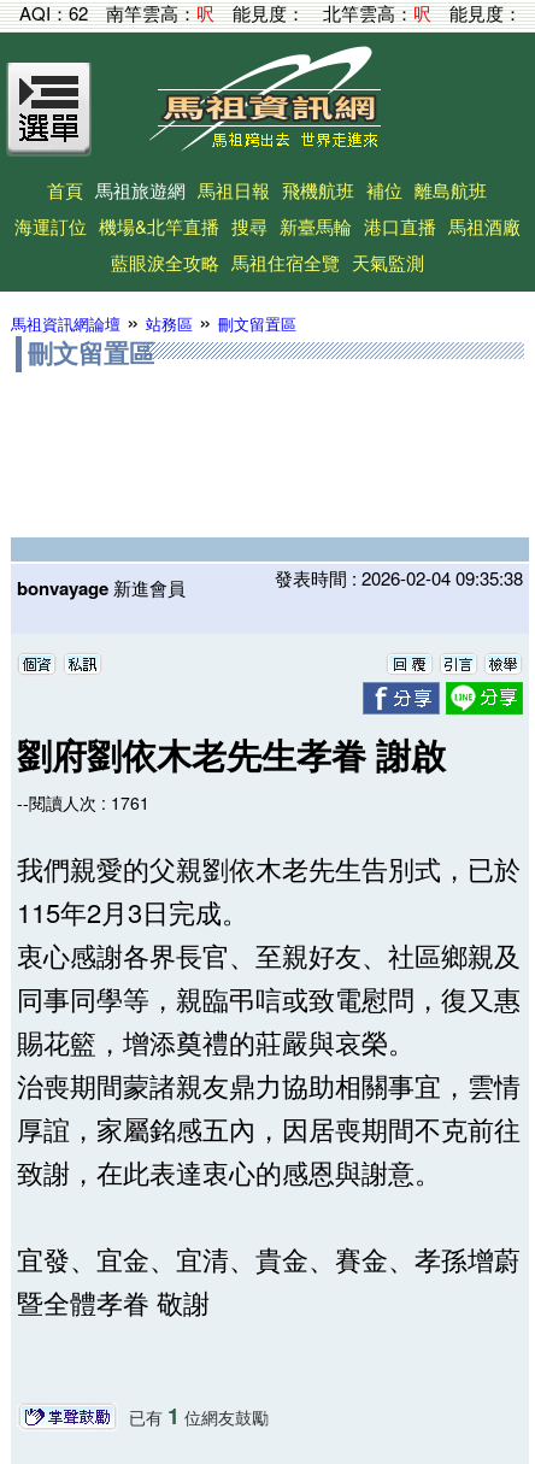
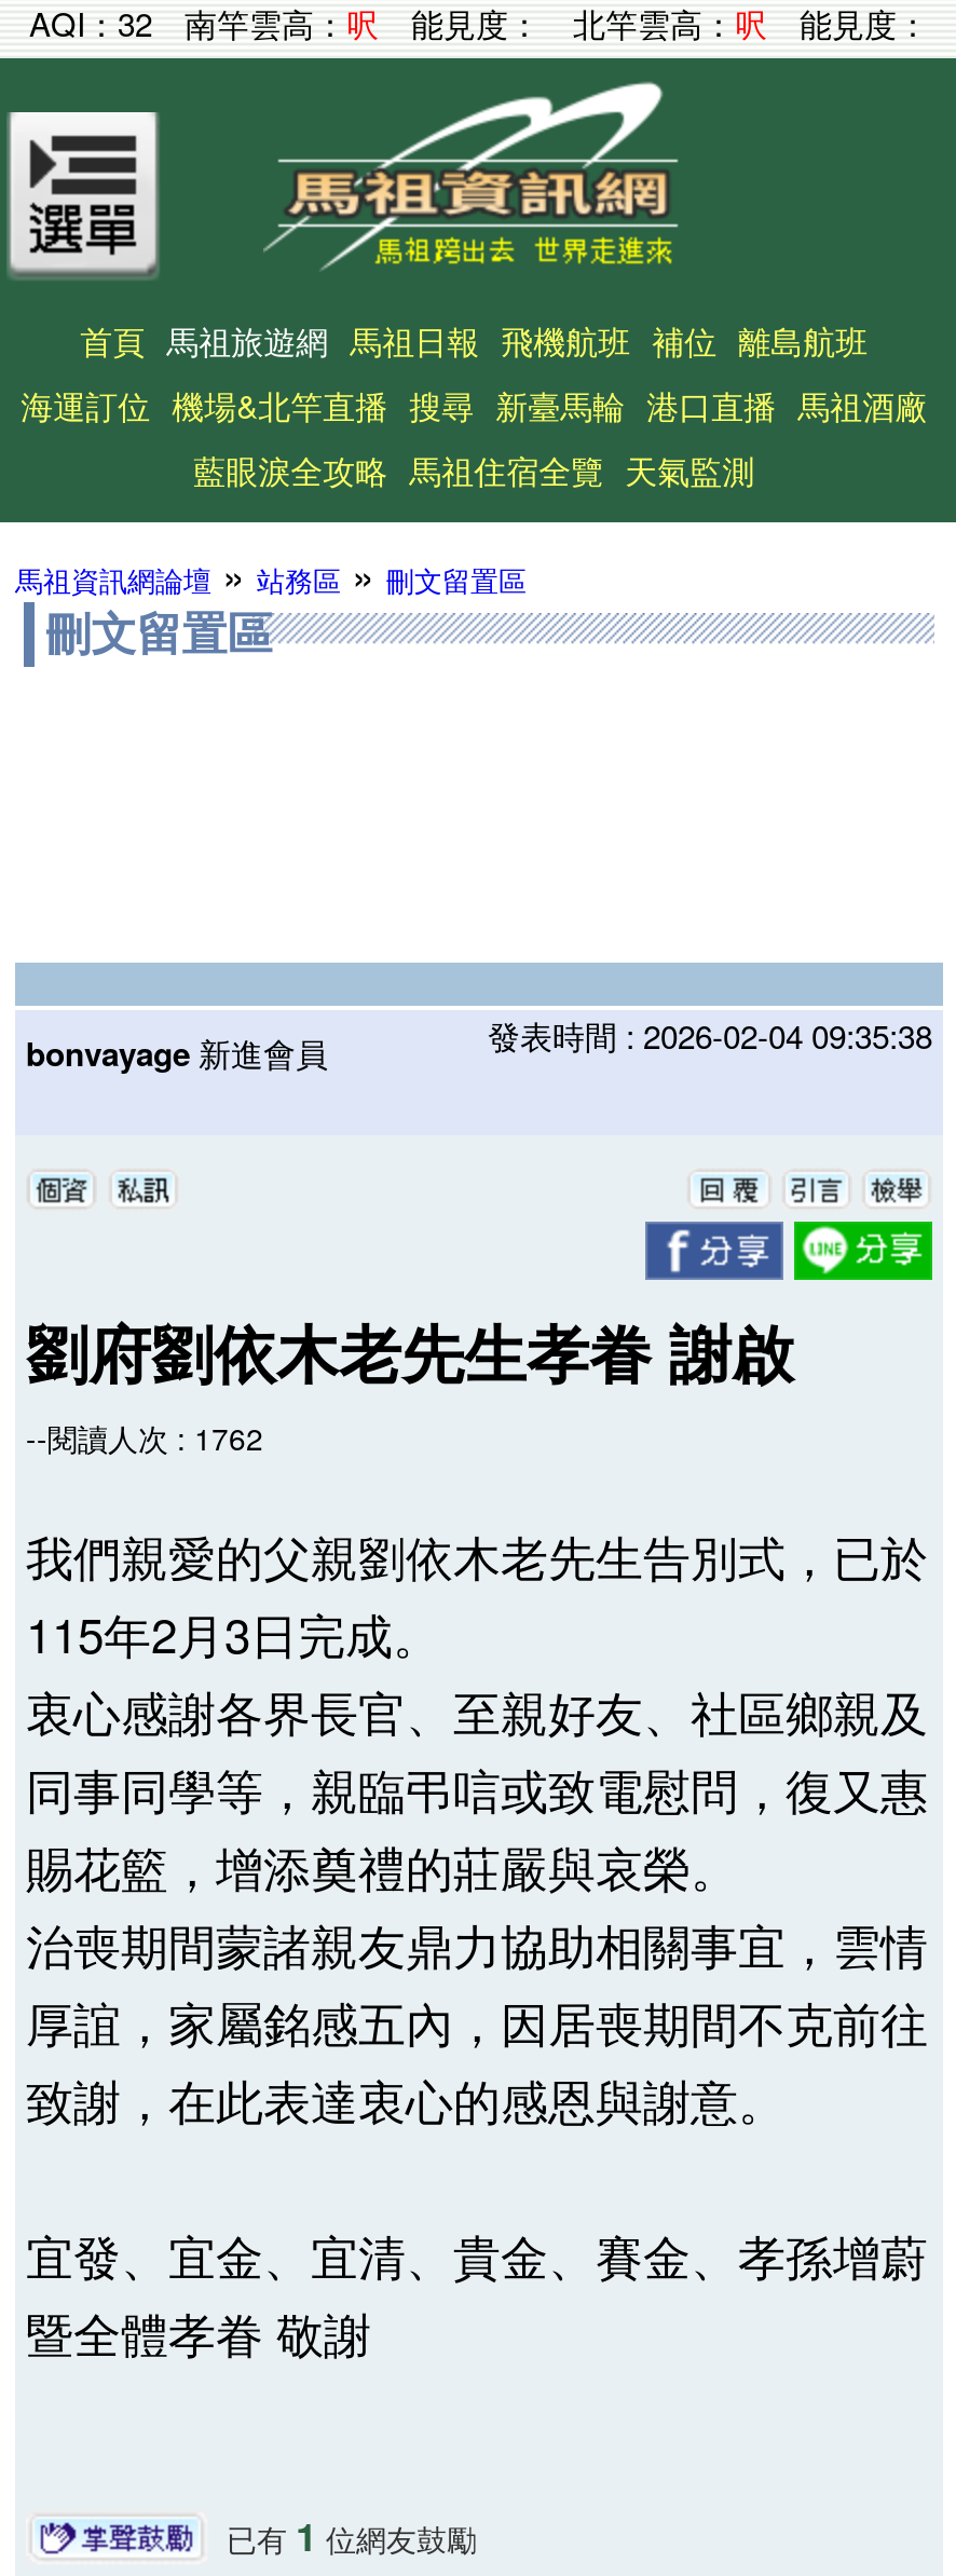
[19,0,521,25] AQI：62 南竿雲高：呎能見度：北竿雲高：呎能見度： -> [29,0,929,45] AQI：32 南竿雲高：呎能見度：北竿雲高：呎能見度：
[17,790,149,815] --閱讀人次 : 1761 -> [26,1416,263,1459] --閱讀人次 : 1762

